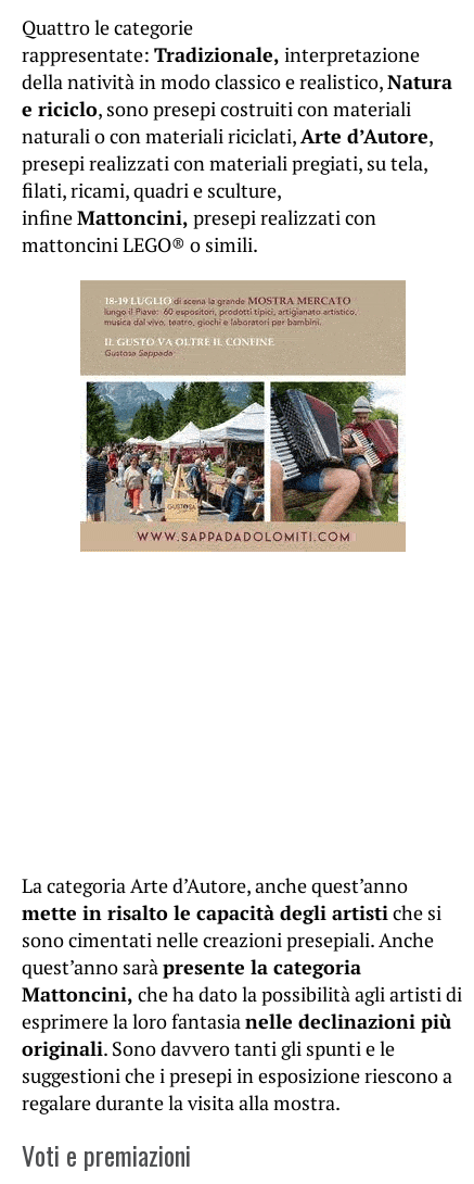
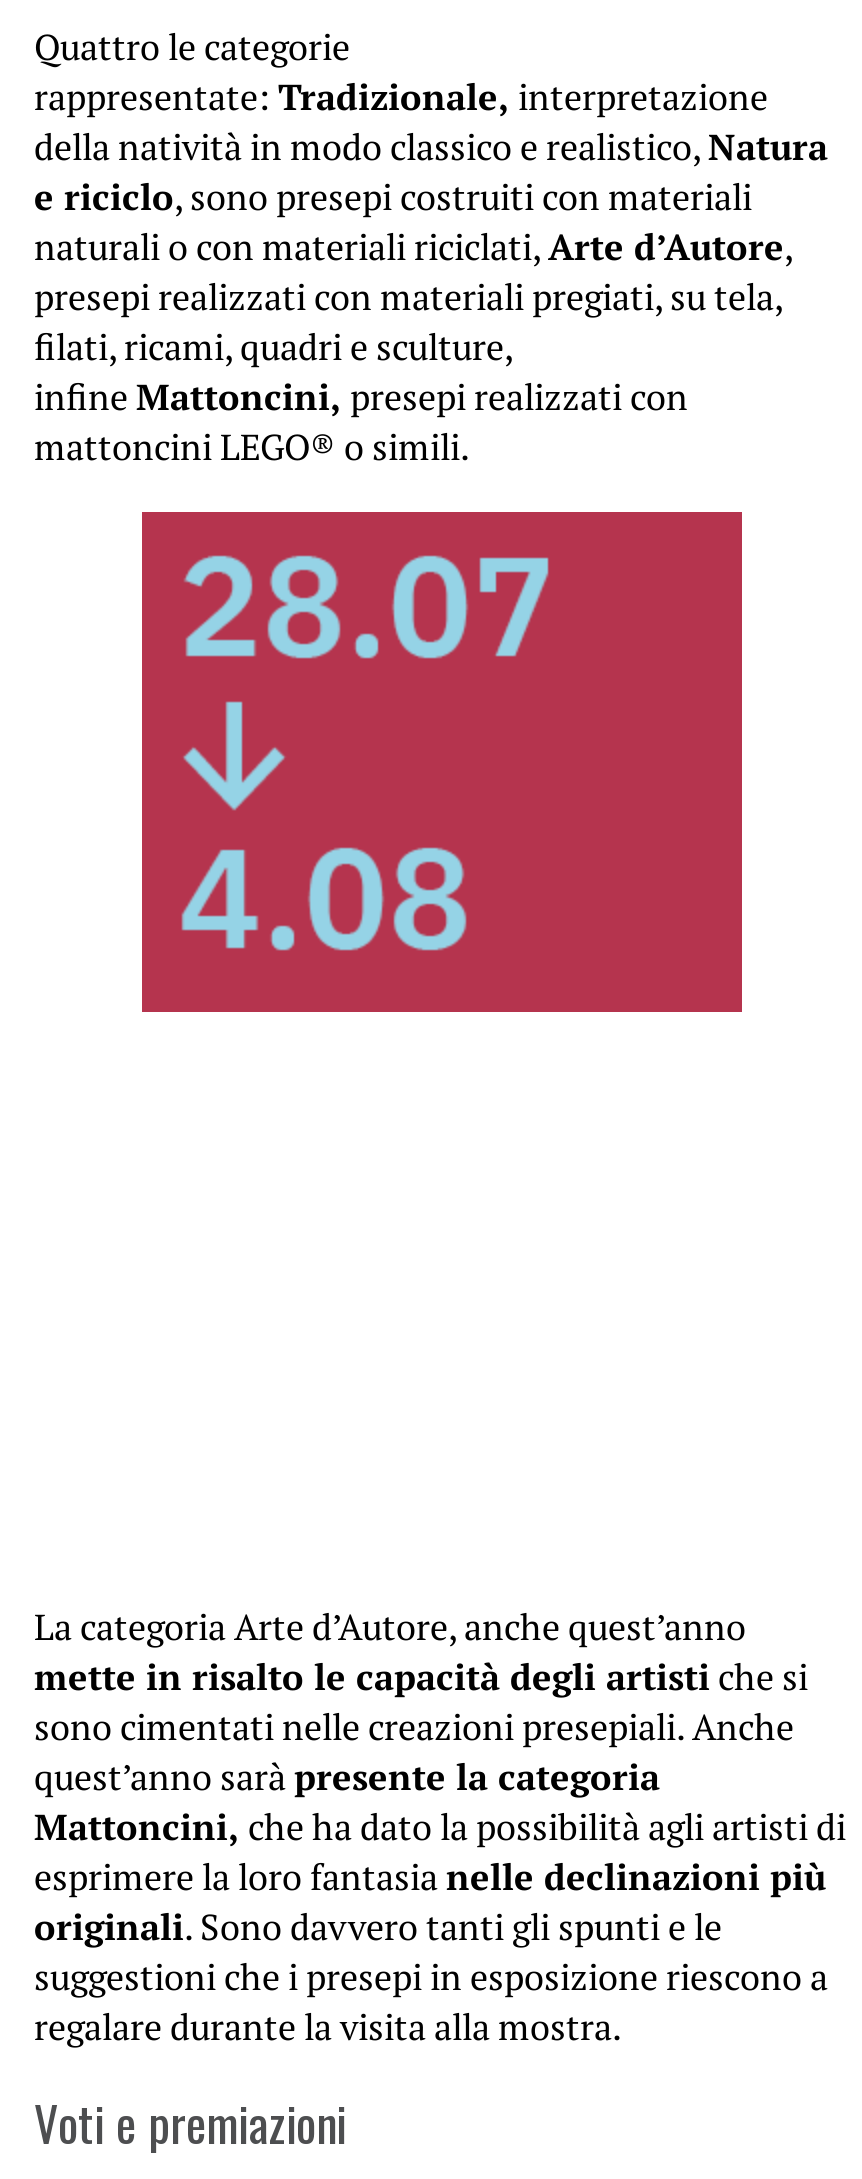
[80,281,406,551] [image] -> [140,512,744,1012] [image]

